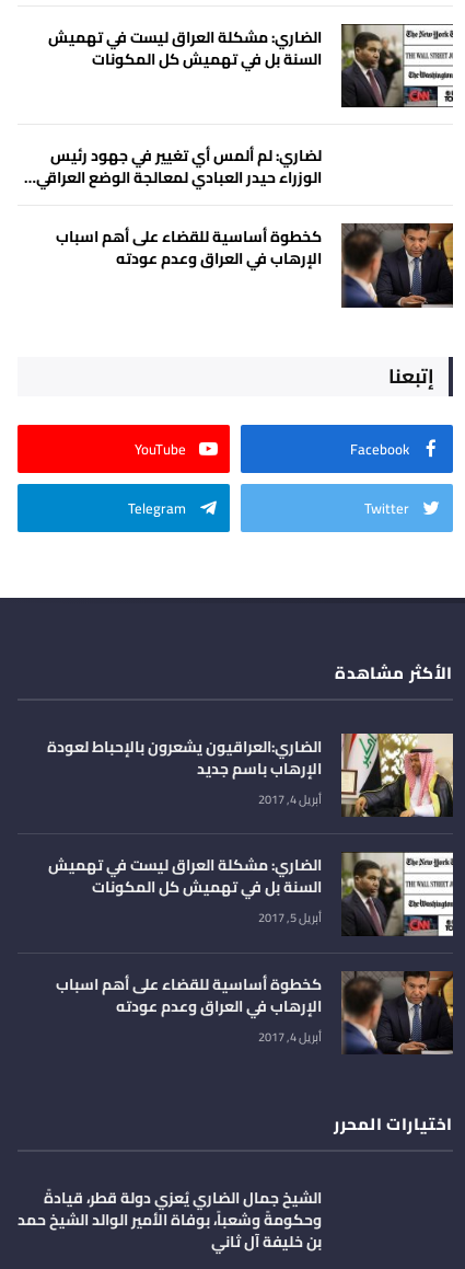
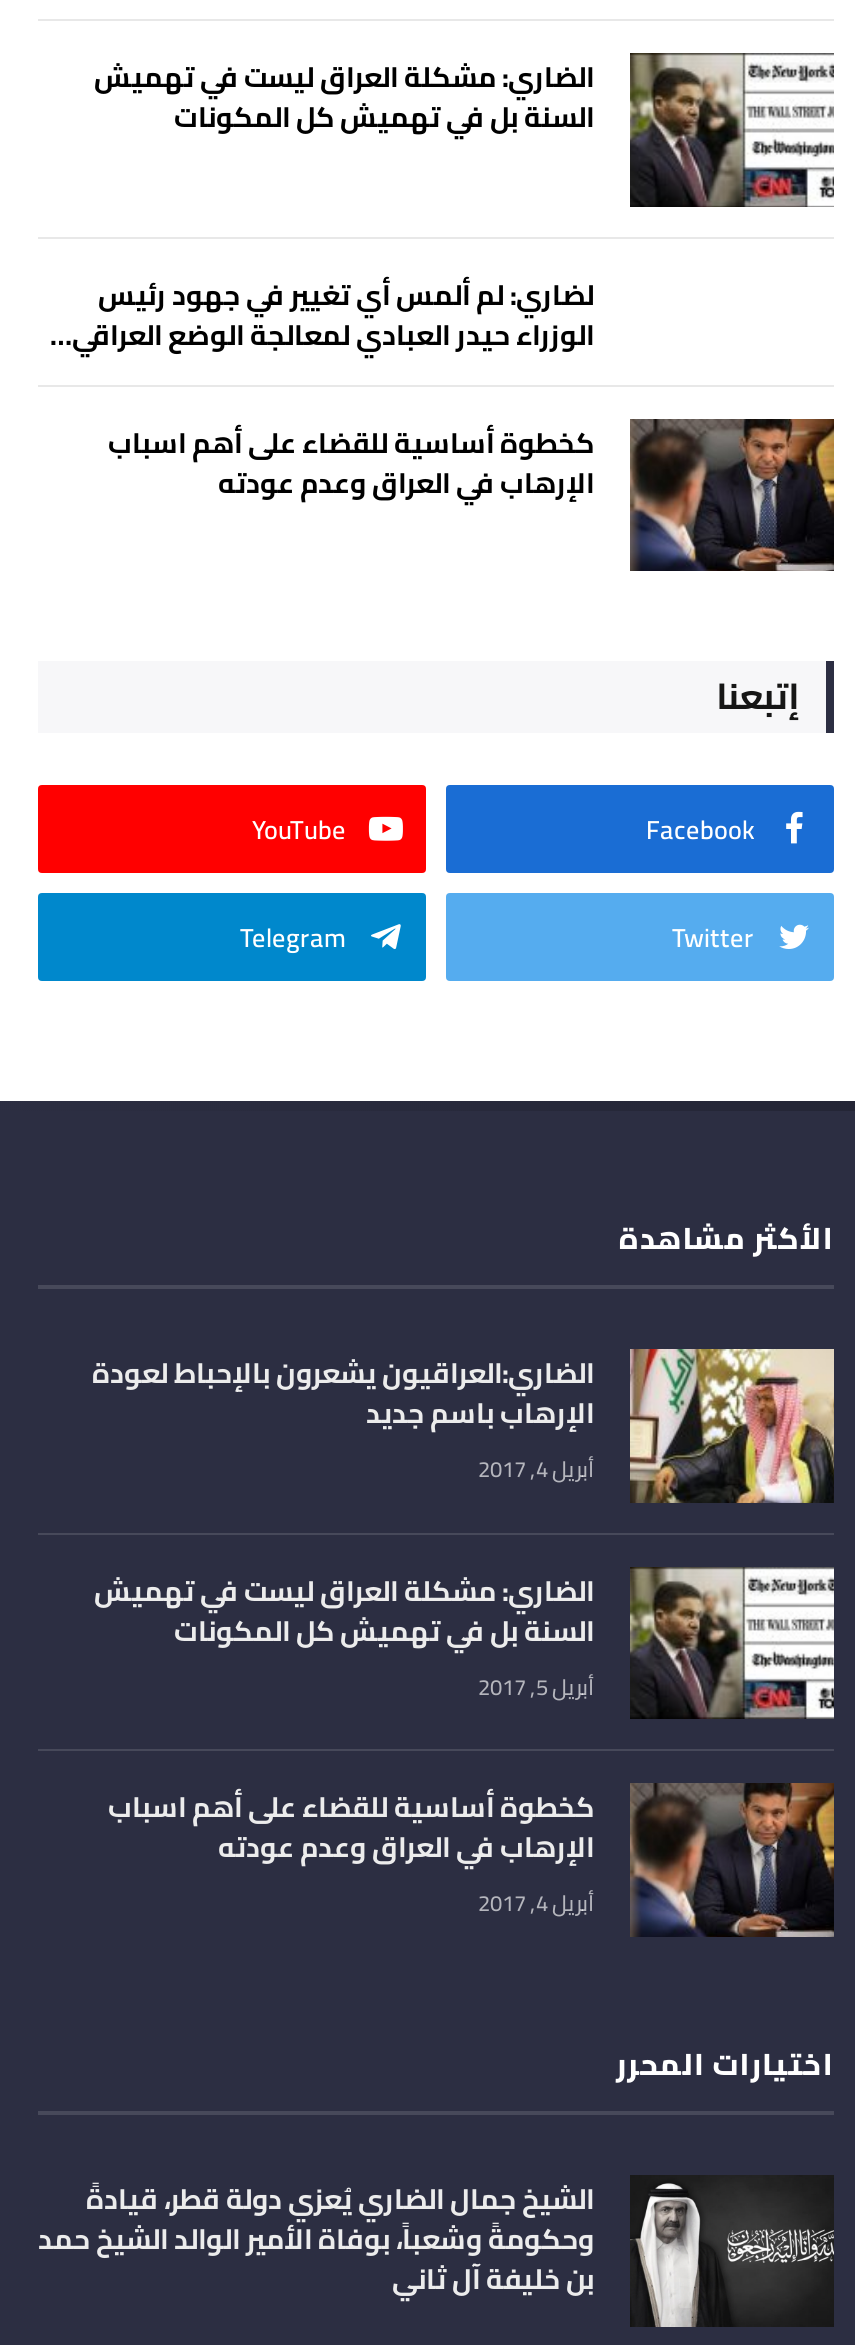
none -> [630,2176,836,2330] [image]

